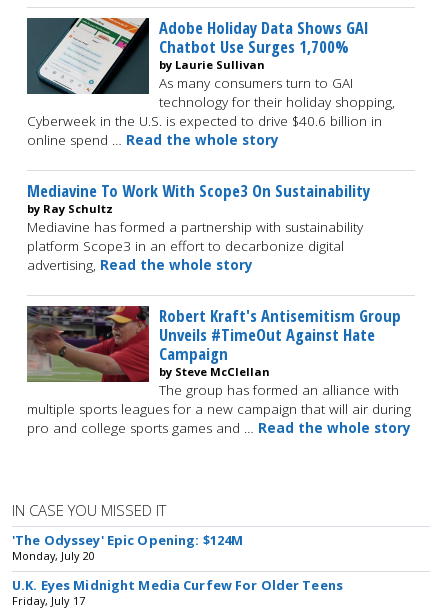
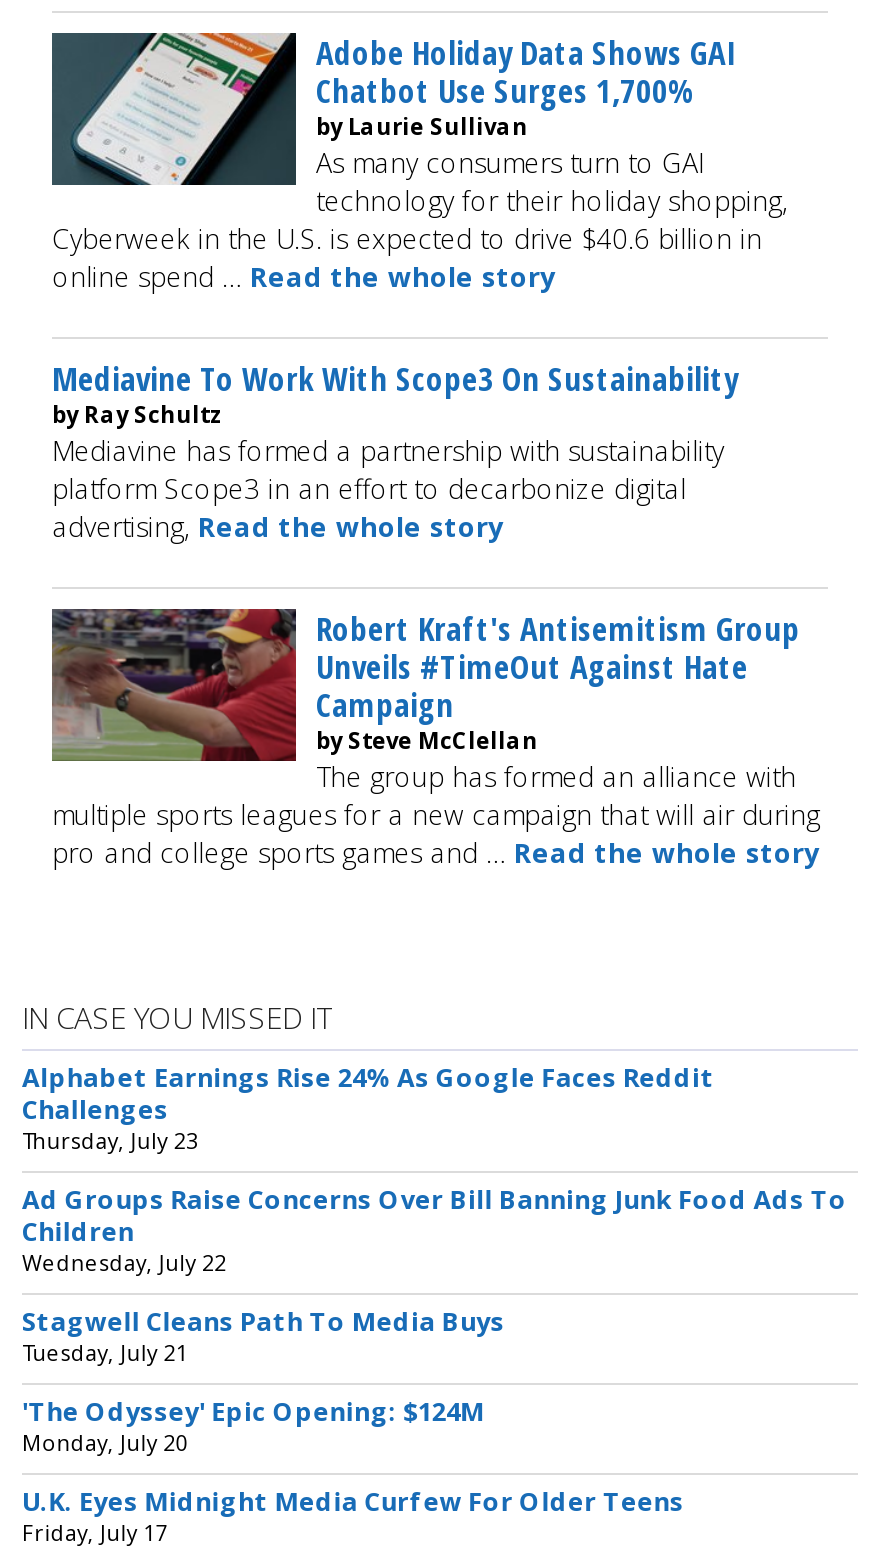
none -> [22,1059,847,1367] Alphabet Earnings Rise 24% As Google Faces Reddit | Challenges | Thursday, July 23 | Ad Groups Raise Concerns Over Bill Banning Junk Food Ads To | Children | Wednesday, July 22 | Stagwell Cleans Path To Media Buys | Tuesday, July 21

